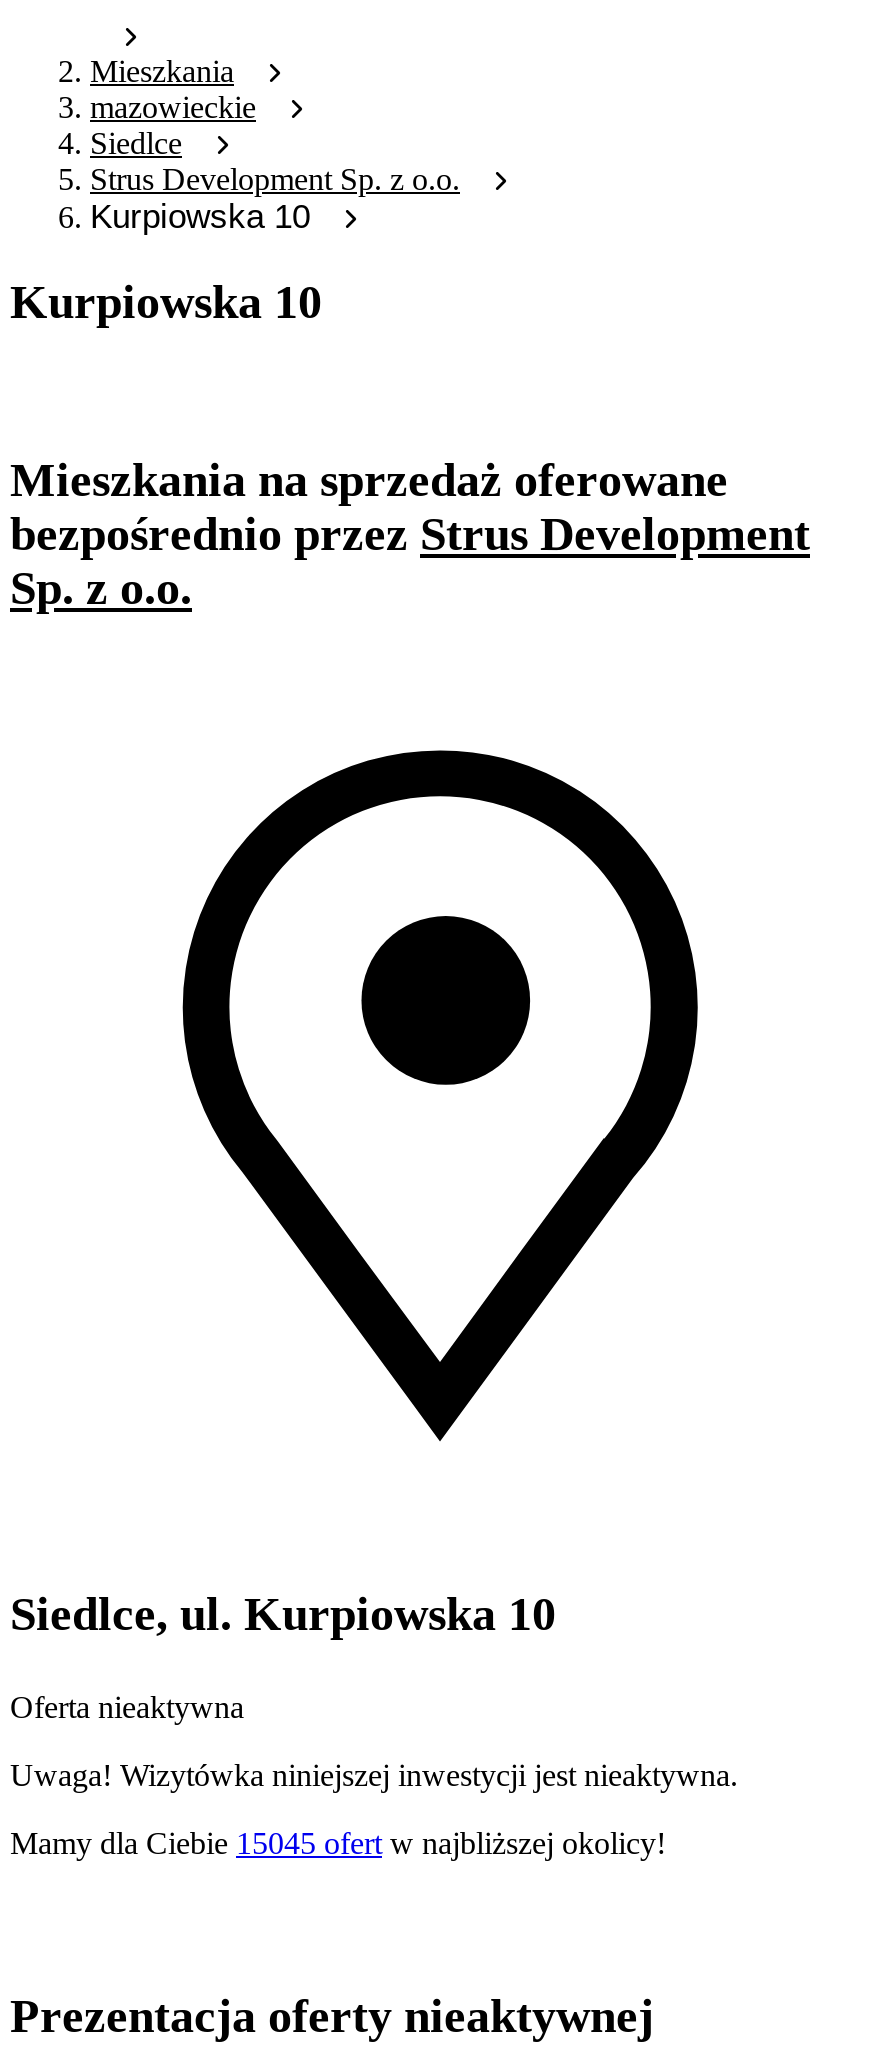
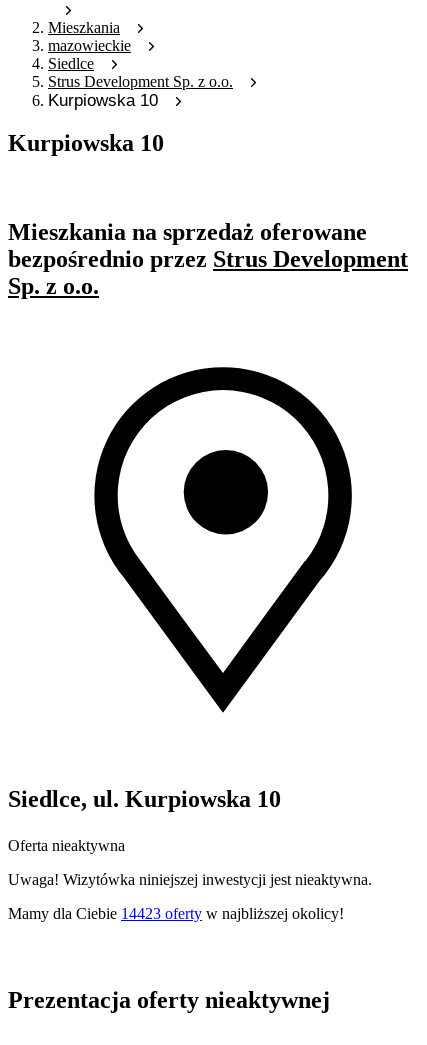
[10,1826,666,1860] Mamy dla Ciebie 15045 ofert w najbliższej okolicy! -> [8,905,344,922] Mamy dla Ciebie 14423 oferty w najbliższej okolicy!

